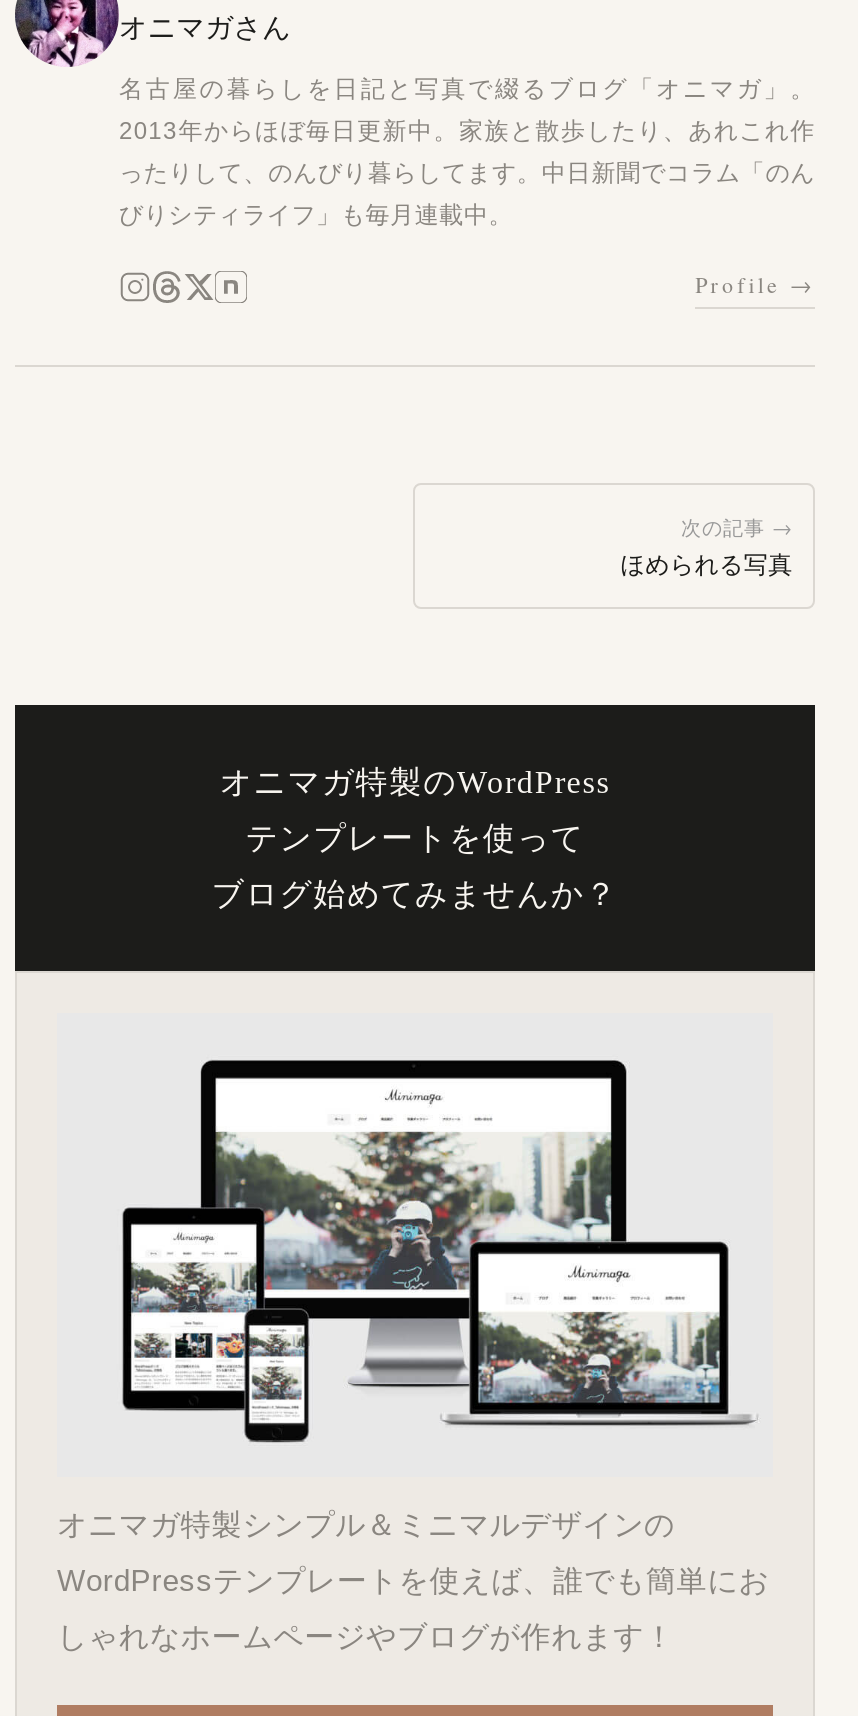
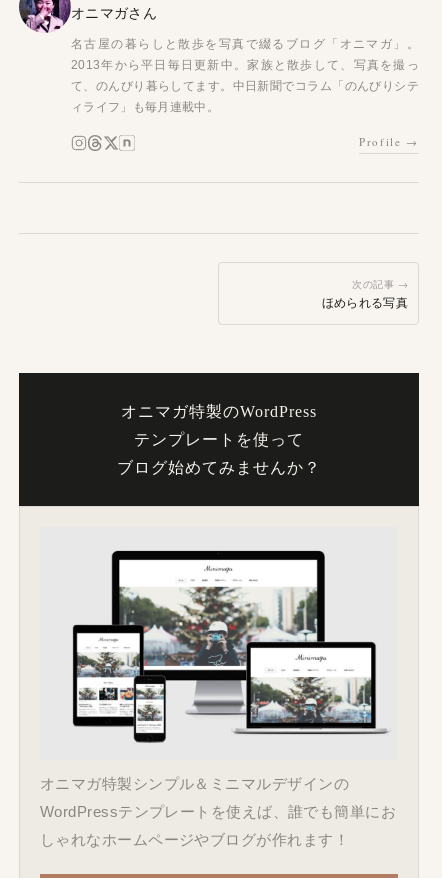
[119,74,815,102] 名古屋の暮らしを日記と写真で綴るブログ「オニマガ」。 -> [71,37,419,51] 名古屋の暮らしと散歩を写真で綴るブログ「オニマガ」。
[119,116,815,144] 2013年からほぼ毎日更新中。家族と散歩したり、あれこれ作 -> [71,58,419,72] 2013年から平日毎日更新中。家族と散歩して、写真を撮っ
[119,158,815,186] ったりして、のんびり暮らしてます。中日新聞でコラム「のん -> [71,79,419,93] て、のんびり暮らしてます。中日新聞でコラム「のんびりシテ
[119,200,513,228] びりシティライフ」も毎月連載中。 -> [71,100,219,114] ィライフ」も毎月連載中。

